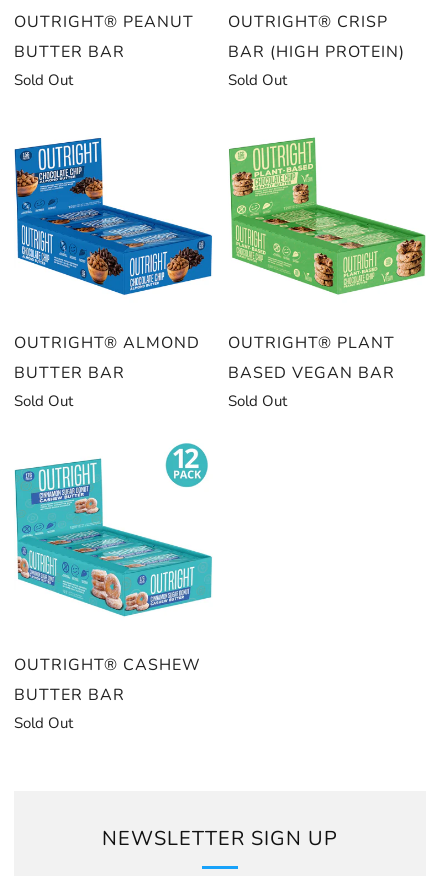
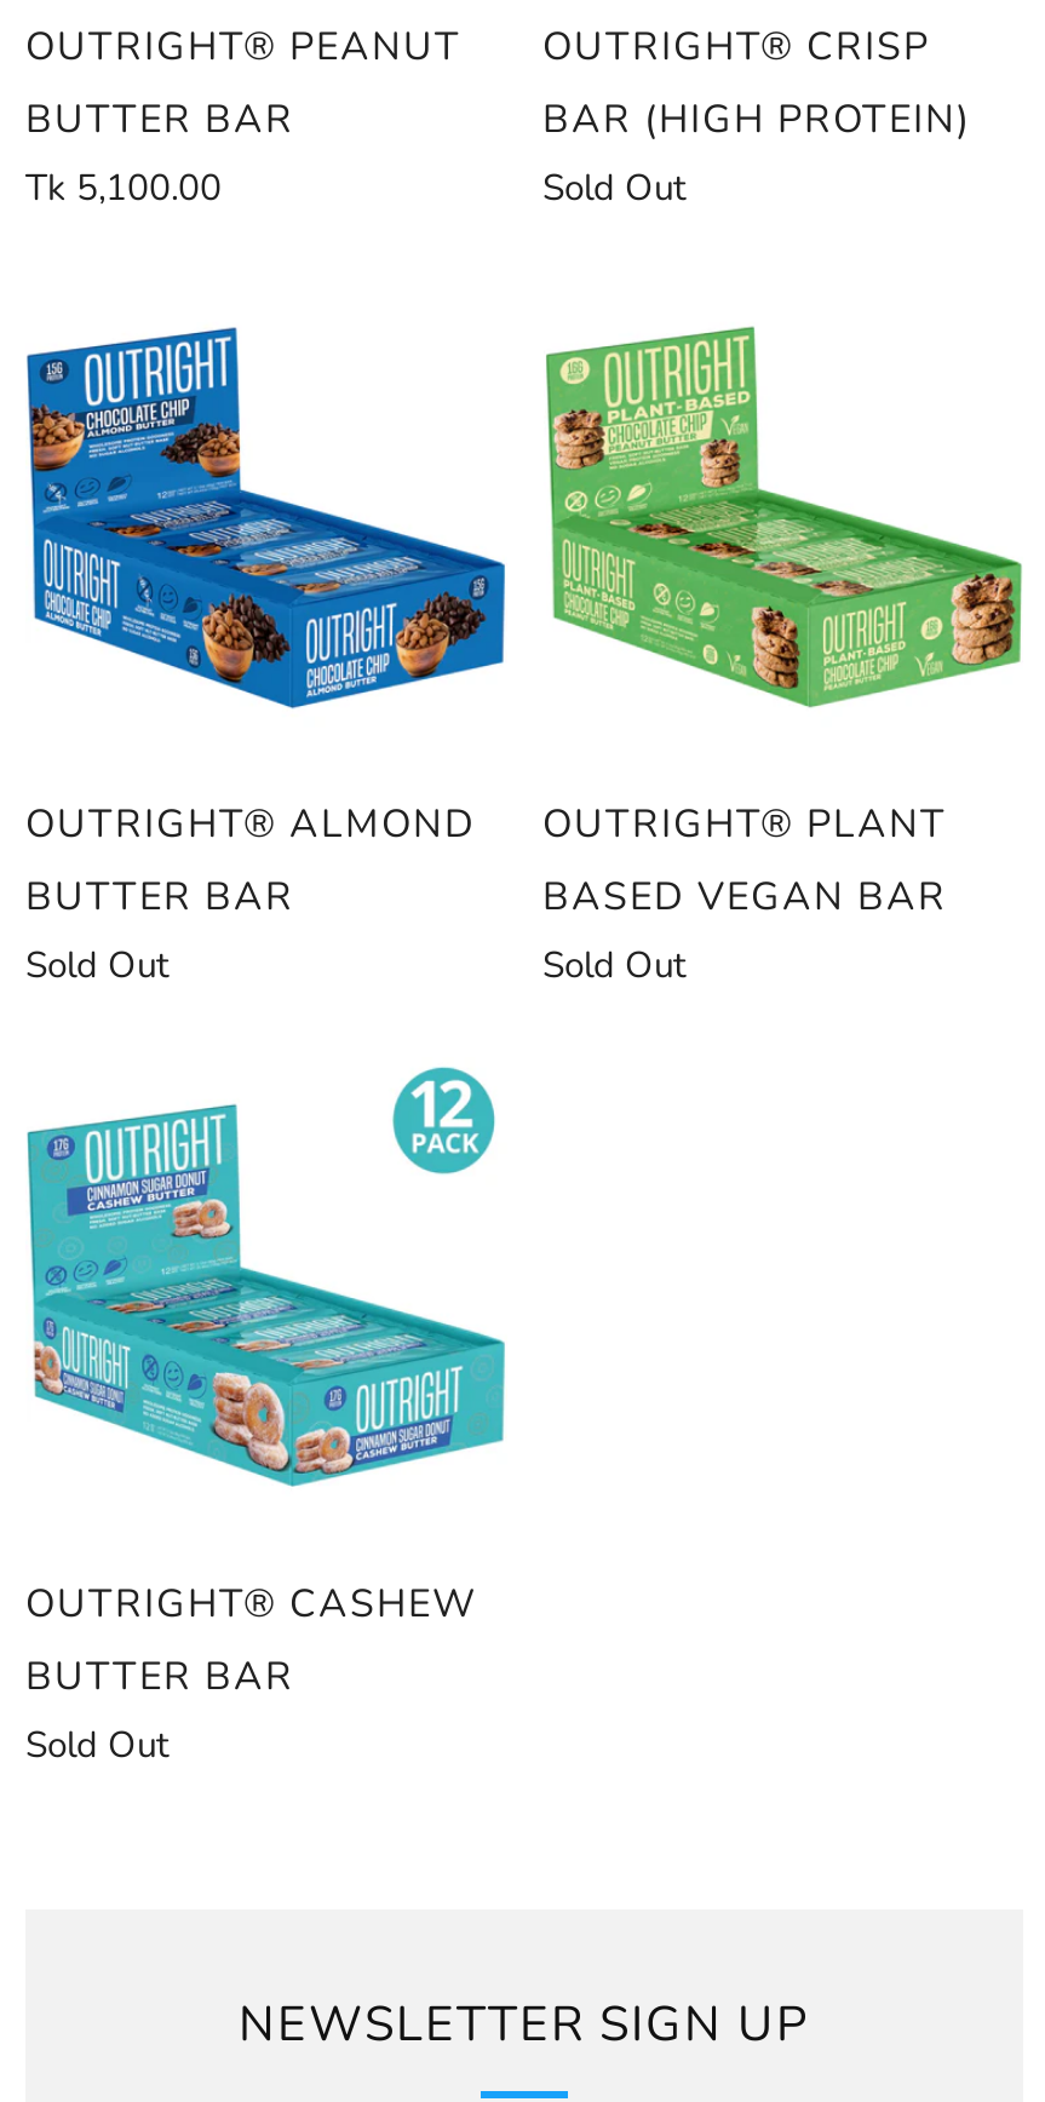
[14,69,73,89] Sold Out -> [25,162,222,211] Tk 5,100.00

